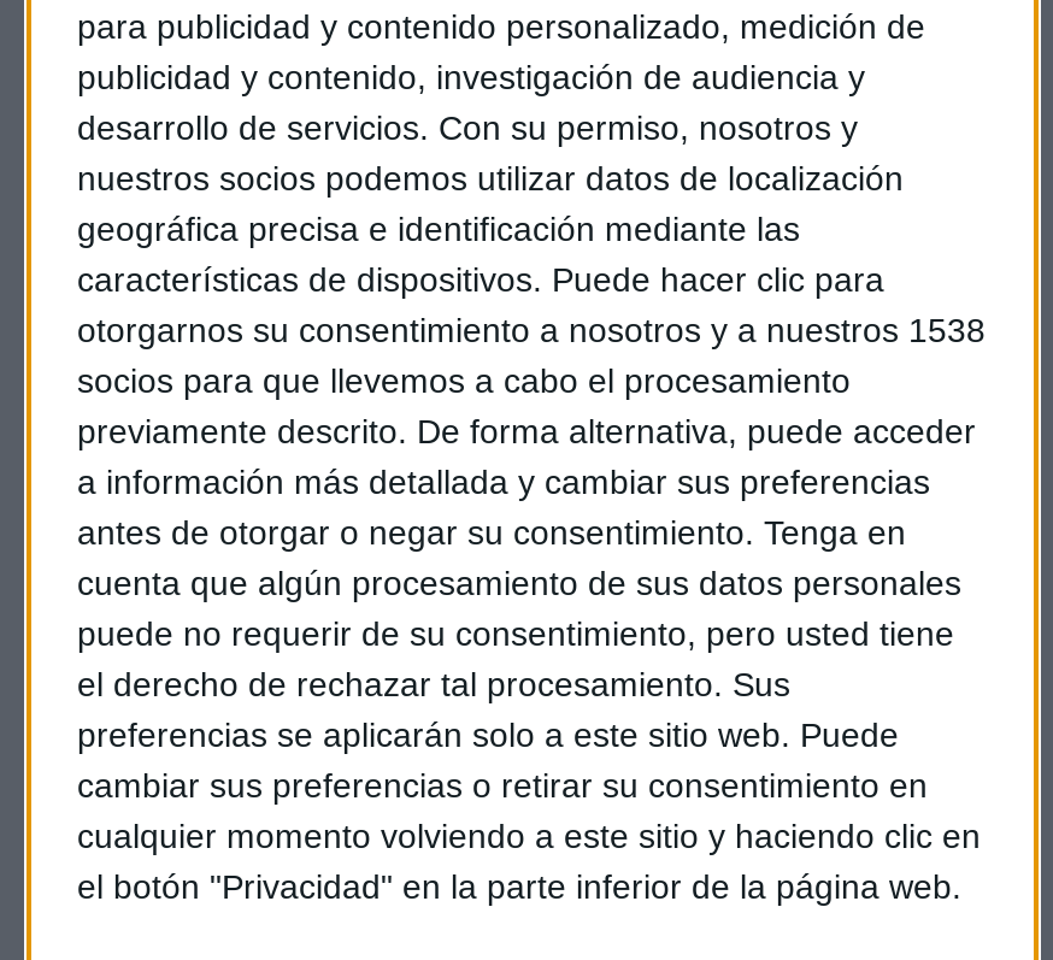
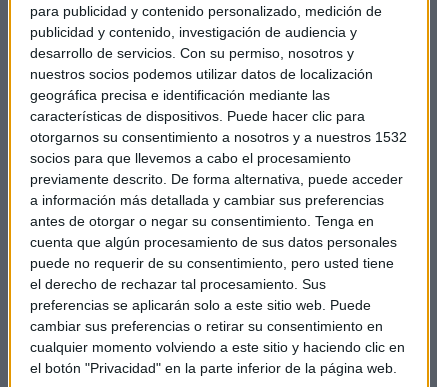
[77,311,986,350] otorgarnos su consentimiento a nosotros y a nuestros 1538 -> [30,129,407,145] otorgarnos su consentimiento a nosotros y a nuestros 1532

